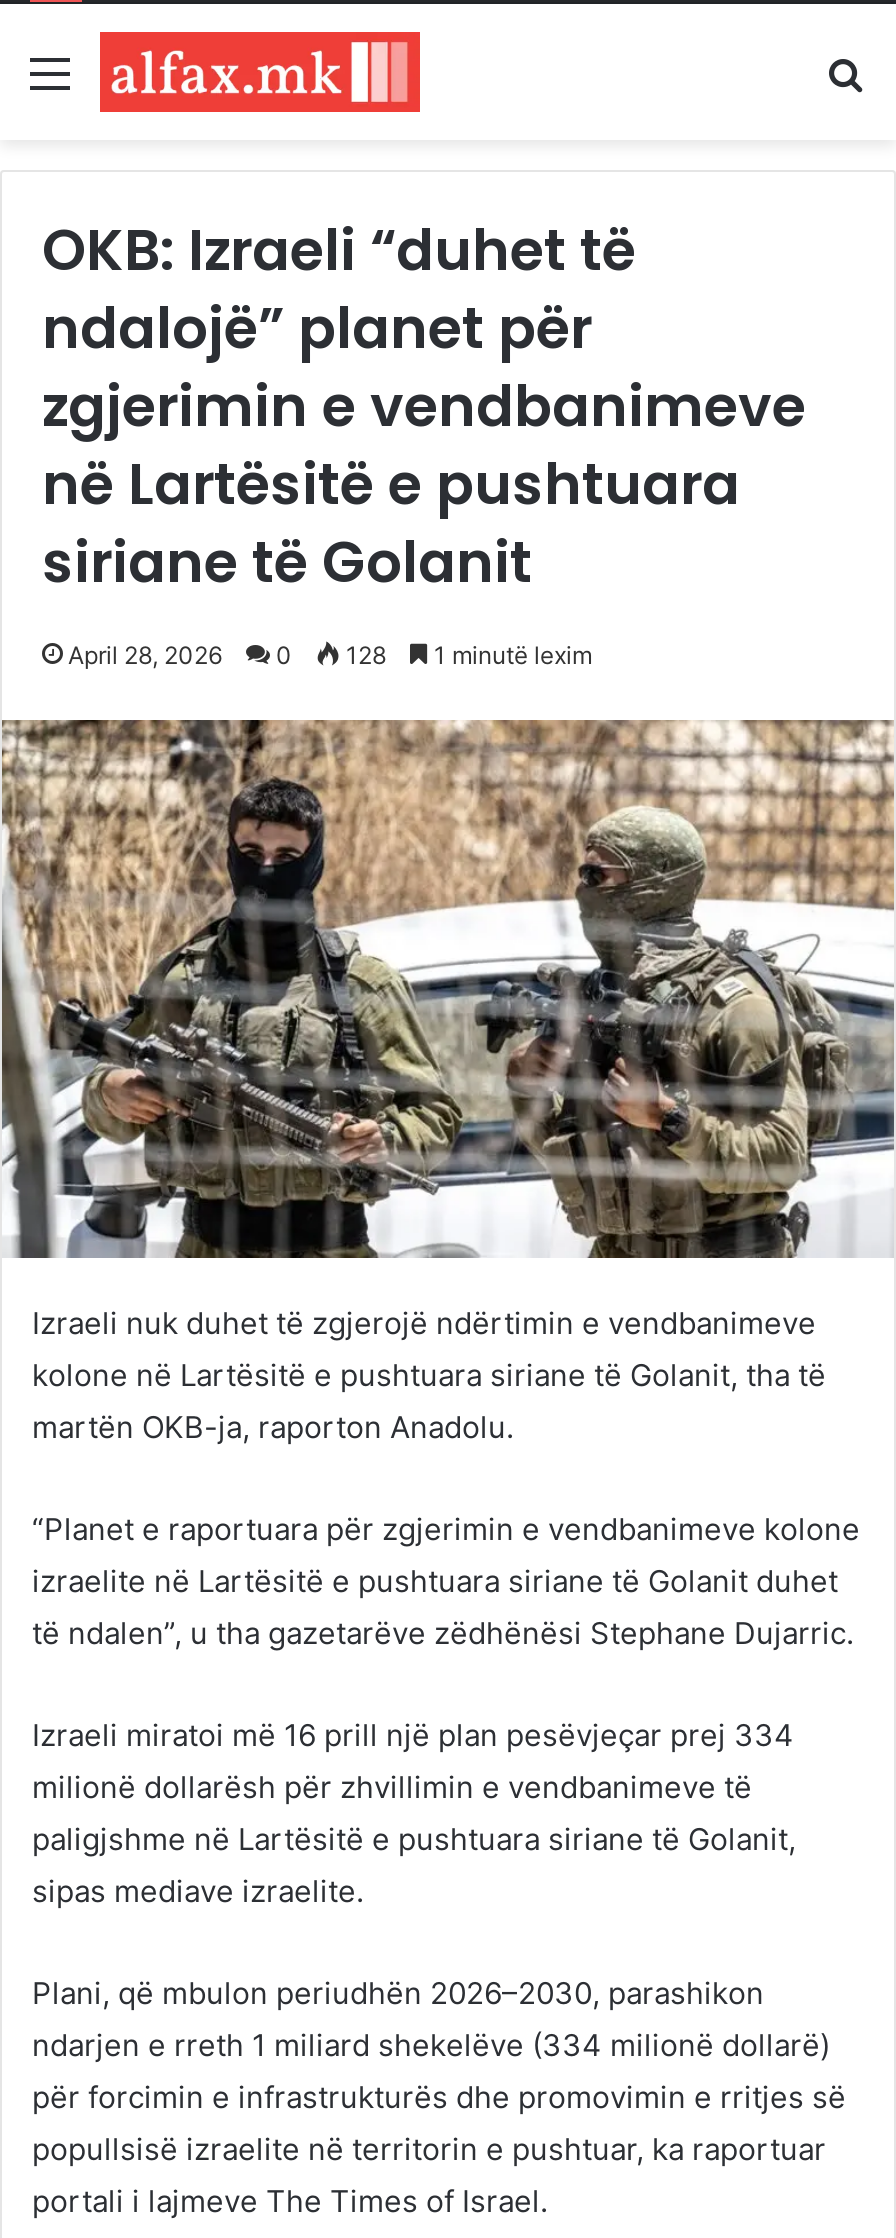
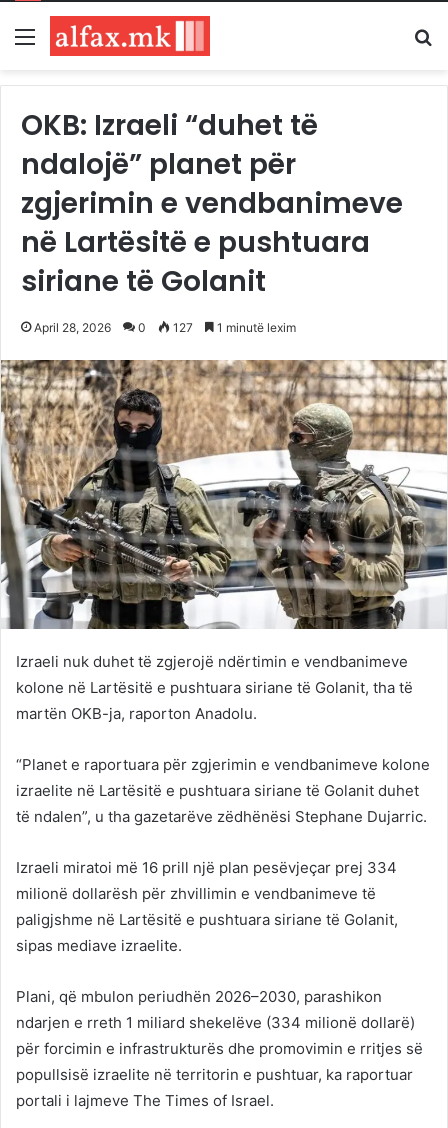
[68,640,592,670] April 28, 2026 0 128 1 minutë lexim -> [34,320,296,335] April 28, 2026 0 127 1 minutë lexim

